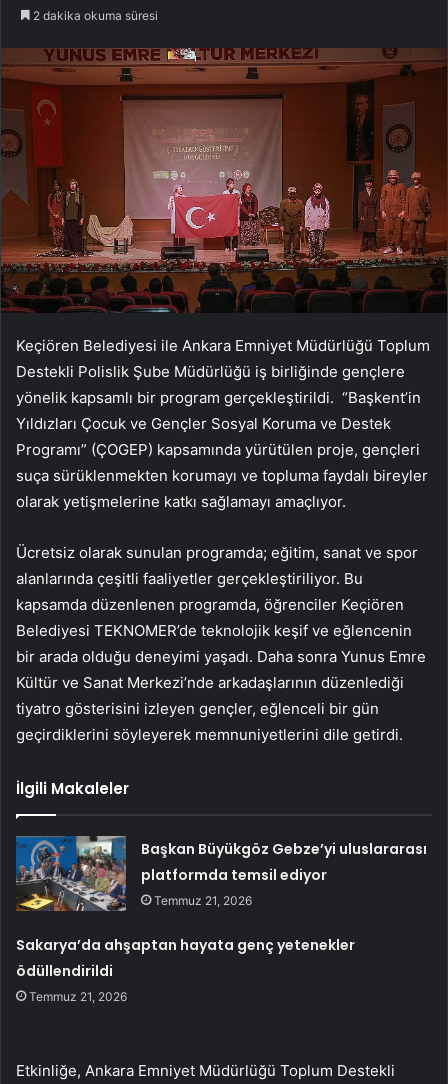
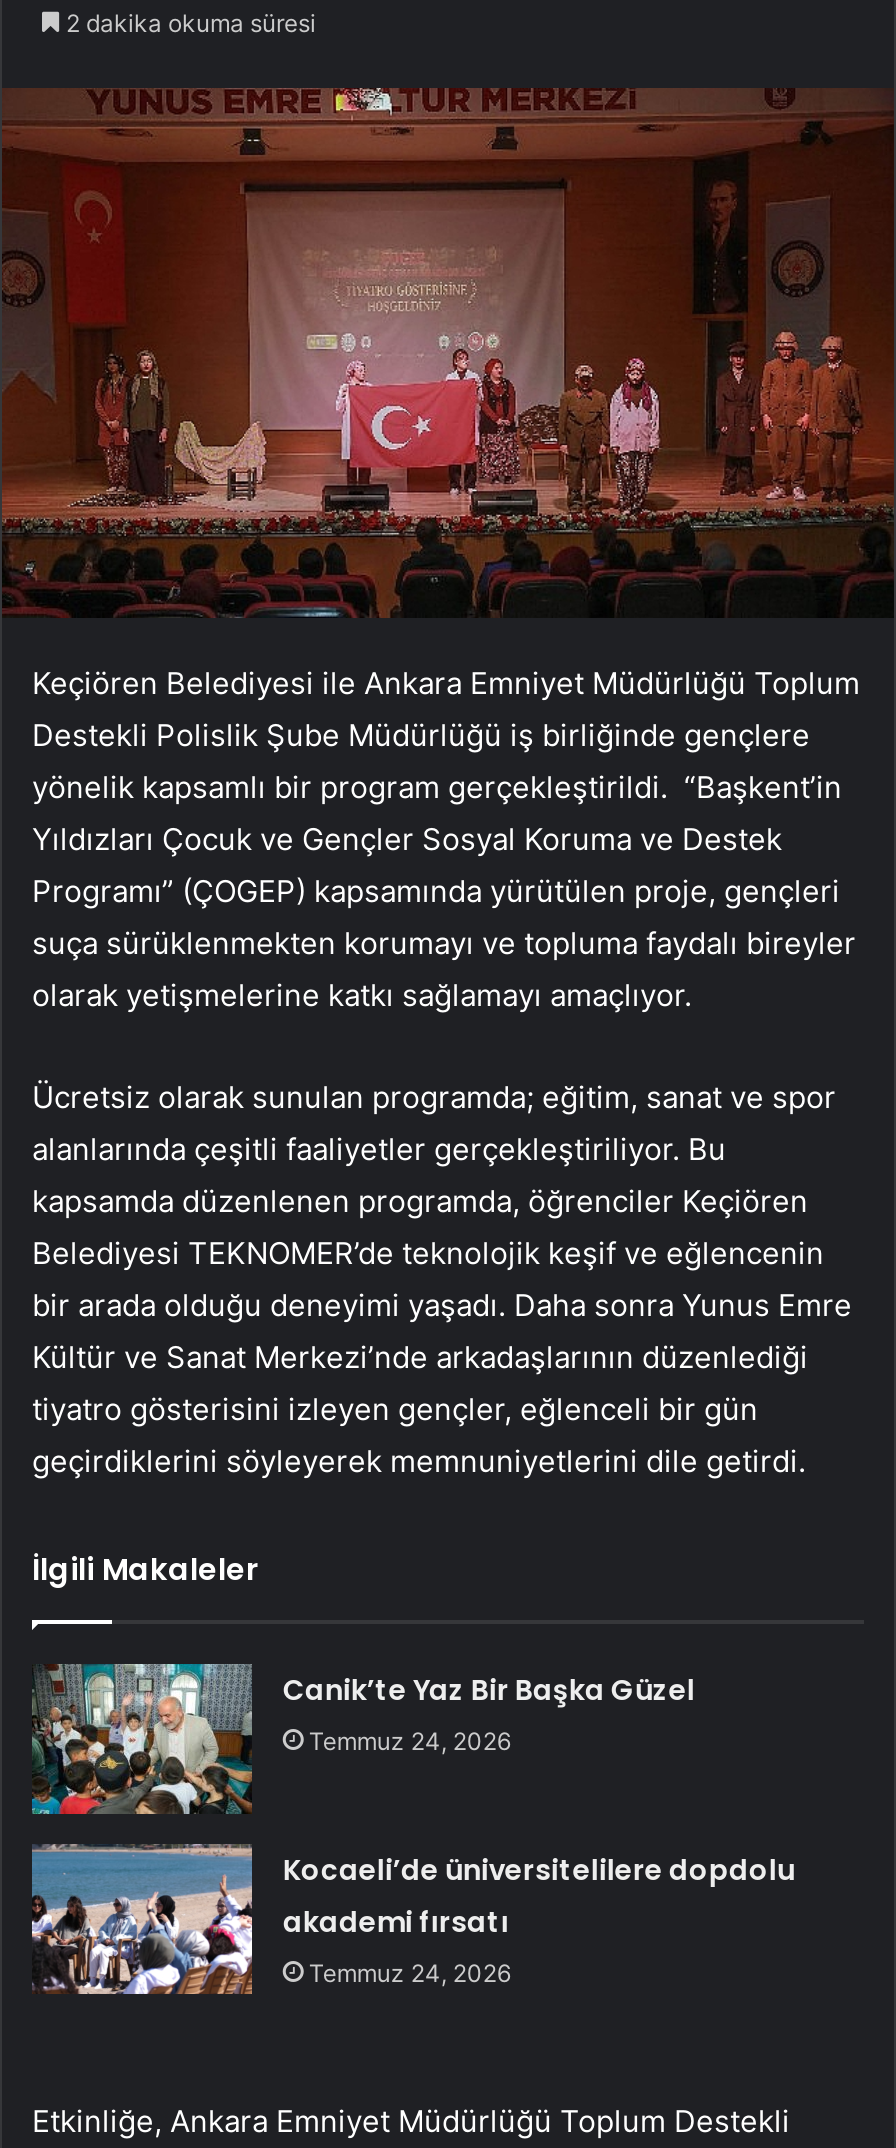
[15,835,427,912] [image] | Başkan Büyükgöz Gebze’yi uluslararası | platformda temsil ediyor | Temmuz 21, 2026 -> [30,1662,695,1816] [image] | Canik’te Yaz Bir Başka Güzel | Temmuz 24, 2026
[16,935,355,1004] Sakarya’da ahşaptan hayata genç yetenekler | ödüllendirildi | Temmuz 21, 2026 -> [283,1850,795,1988] Kocaeli’de üniversitelilere dopdolu | akademi fırsatı | Temmuz 24, 2026

